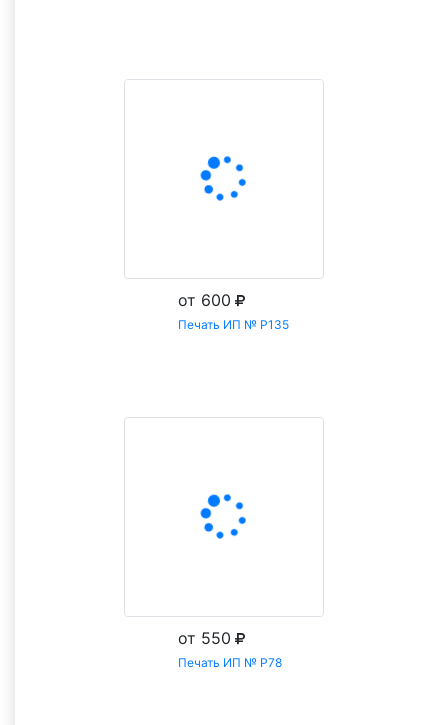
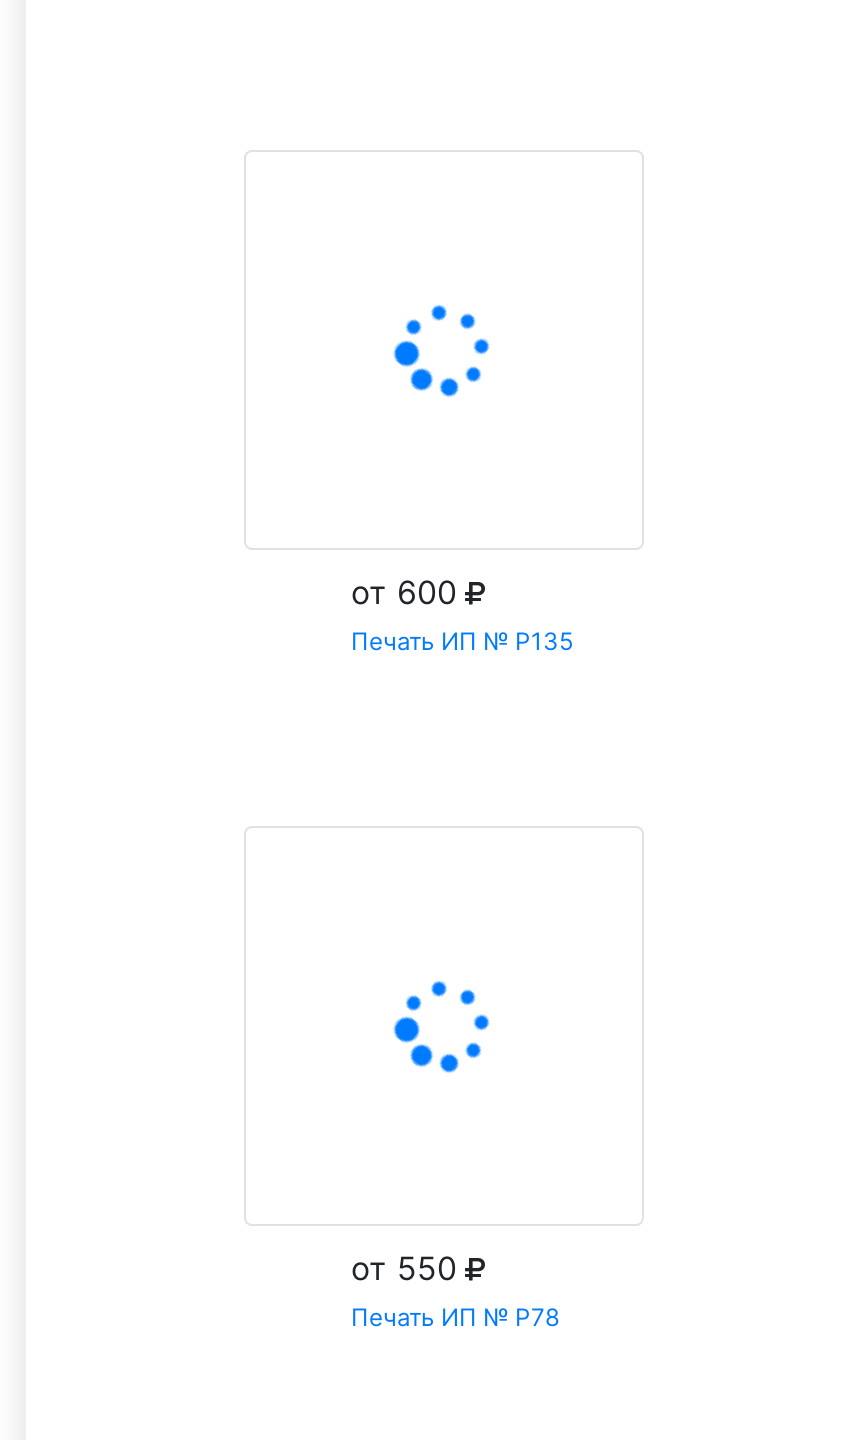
[199,155,247,203] [image] -> [390,302,492,400] [image]
[199,493,247,541] [image] -> [390,978,492,1076] [image]

